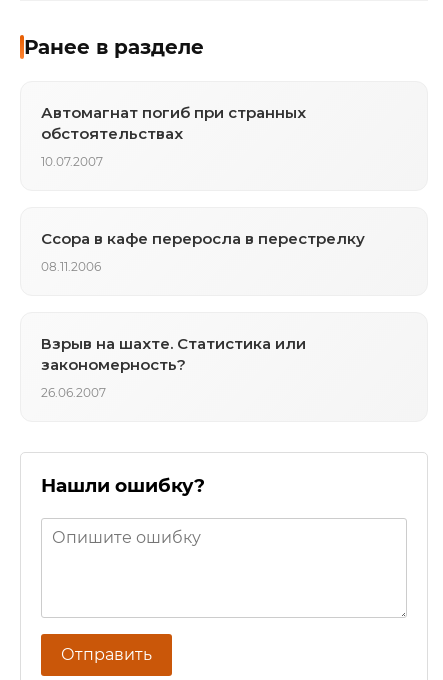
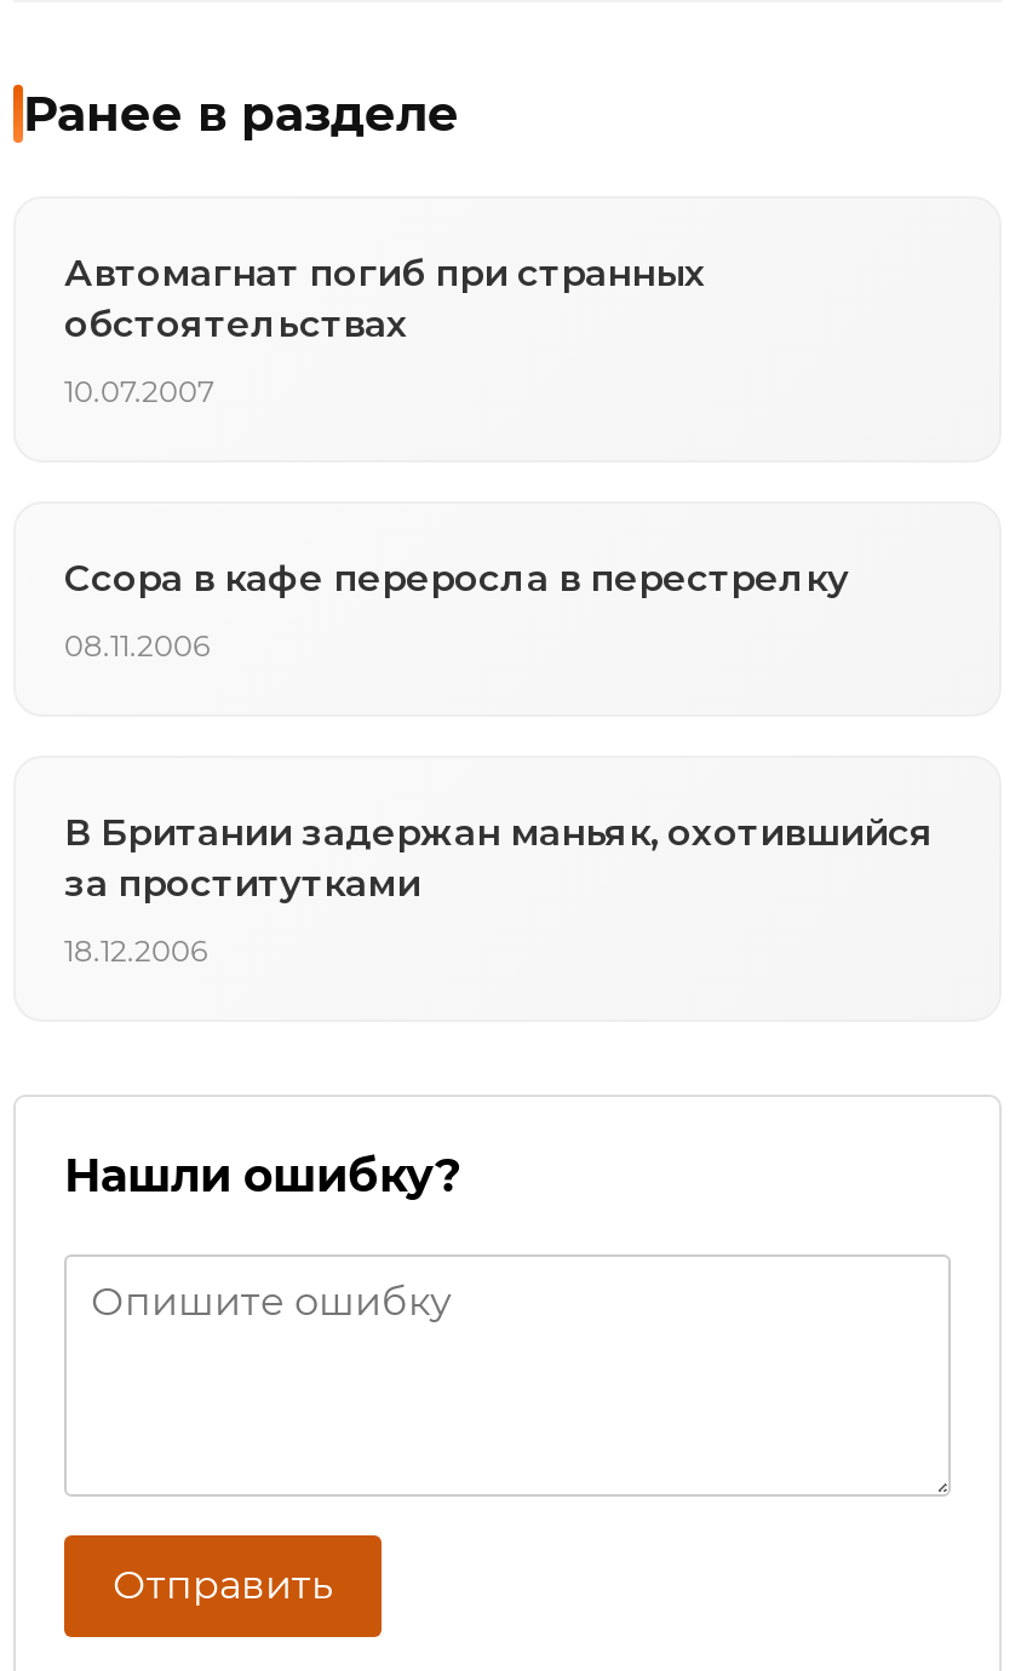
[41,334,306,374] Взрыв на шахте. Статистика или | закономерность? -> [64,810,934,907] В Британии задержан маньяк, охотившийся | за проститутками
[41,385,106,400] 26.06.2007 -> [64,933,207,970] 18.12.2006

